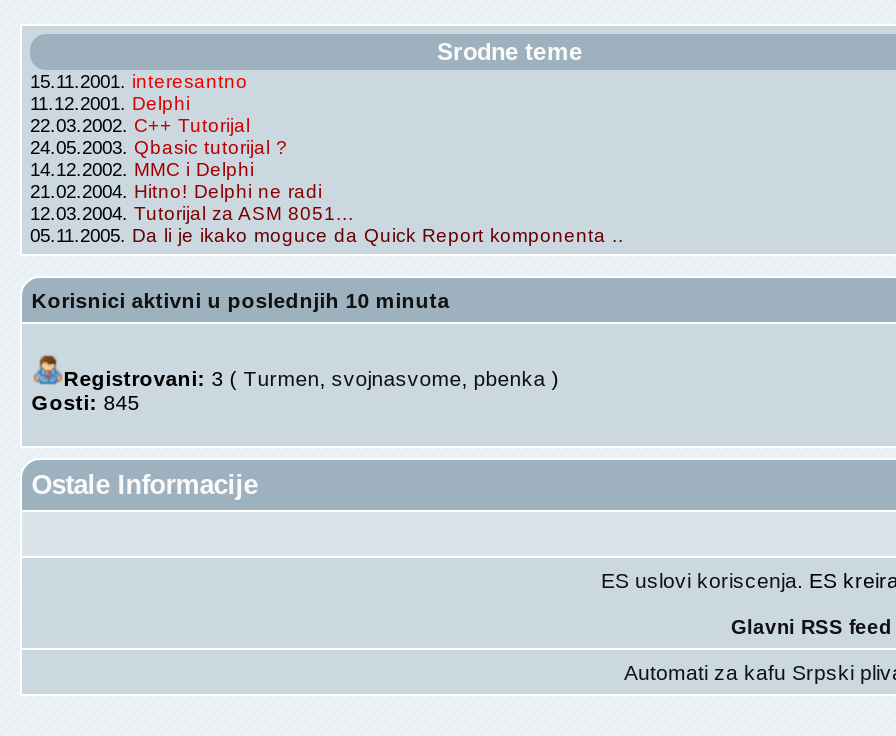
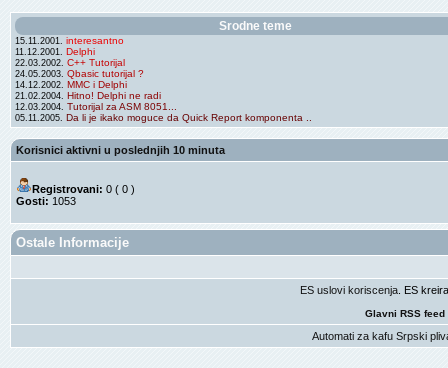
[64,367,560,391] Registrovani: 3 (Turmen, svojnasvome, pbenka) -> [32,183,135,195] Registrovani: 0 ( 0 )
[32,391,140,415] Gosti:845 -> [16,195,76,207] Gosti:1053

